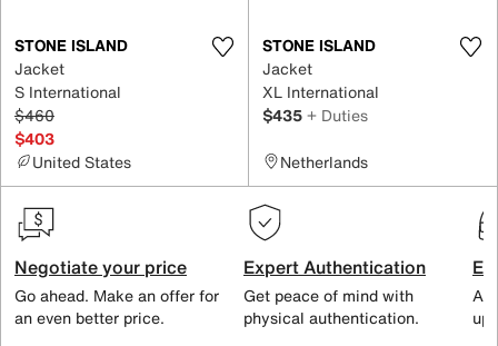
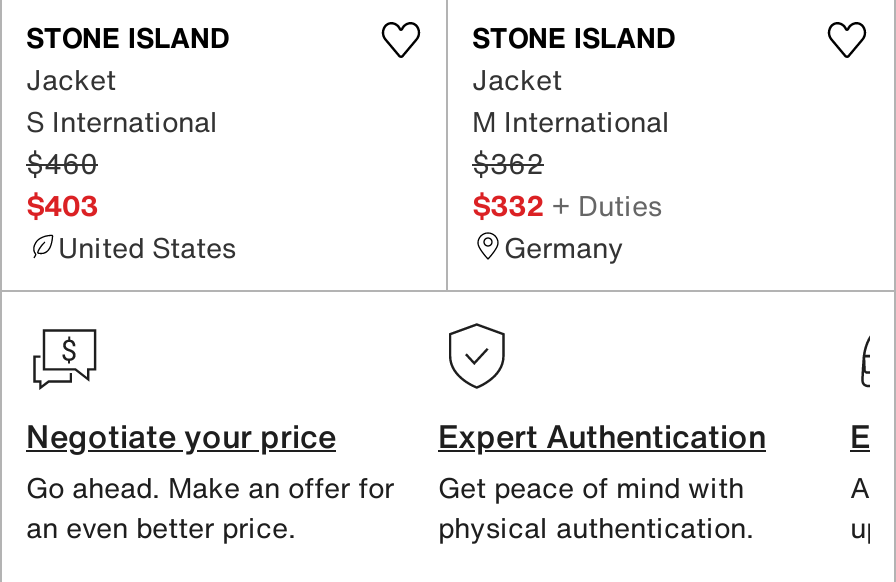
[262,80,384,173] XL International | $435 + Duties | Netherlands -> [472,99,678,267] M International | $362 | $332 + Duties | Germany

